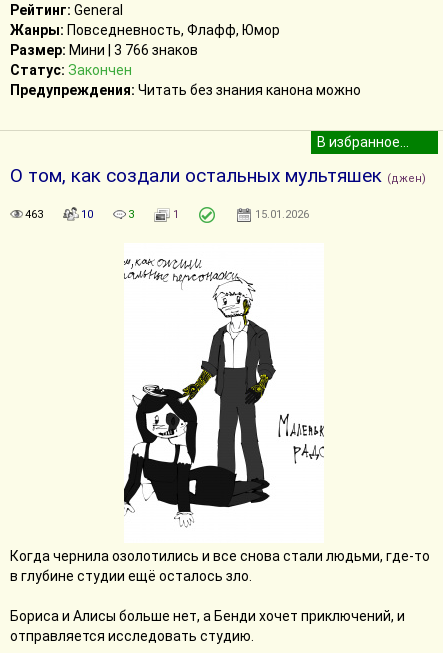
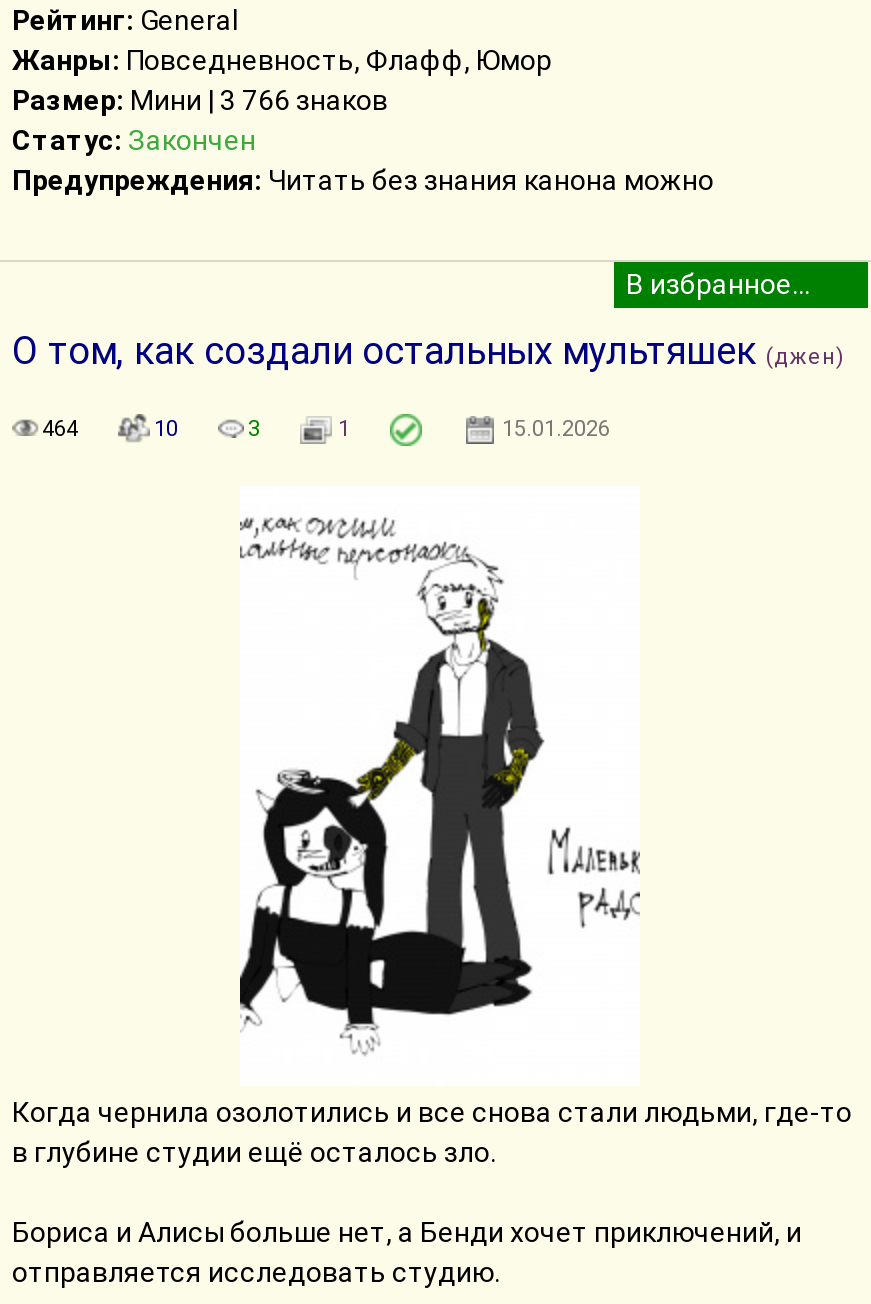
[25,208,43,221] 463 -> [42,417,78,443] 464

